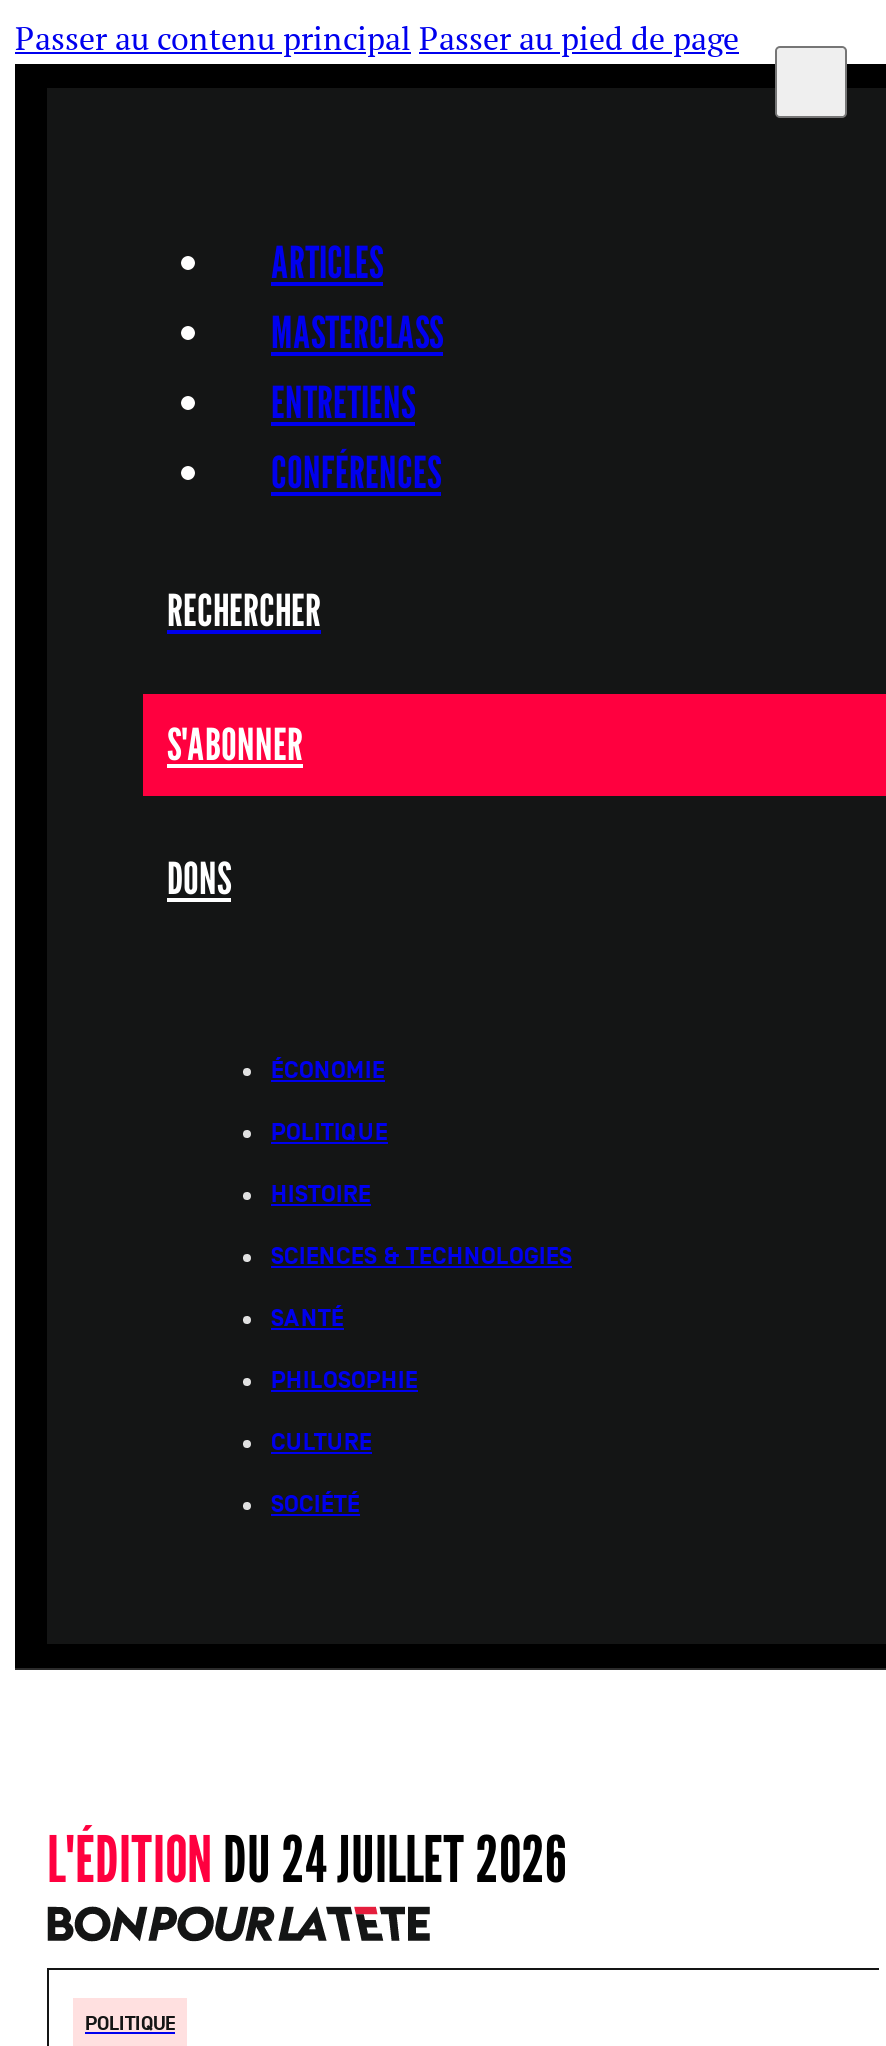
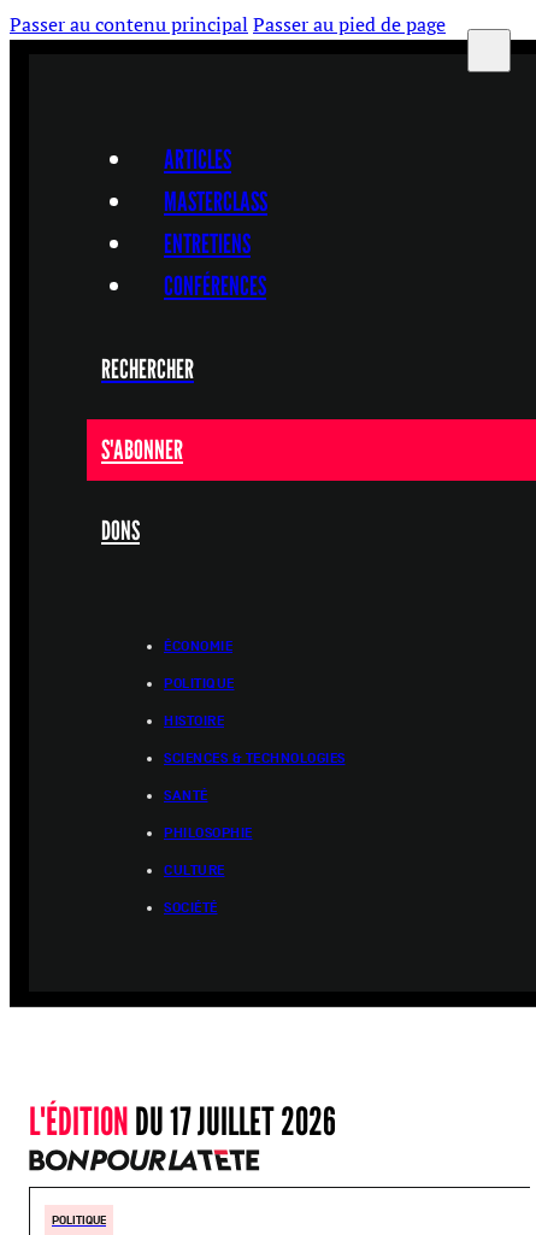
[47,1819,567,1895] L'ÉDITION DU 24 JUILLET 2026 -> [29,1097,336,1143] L'ÉDITION DU 17 JUILLET 2026

